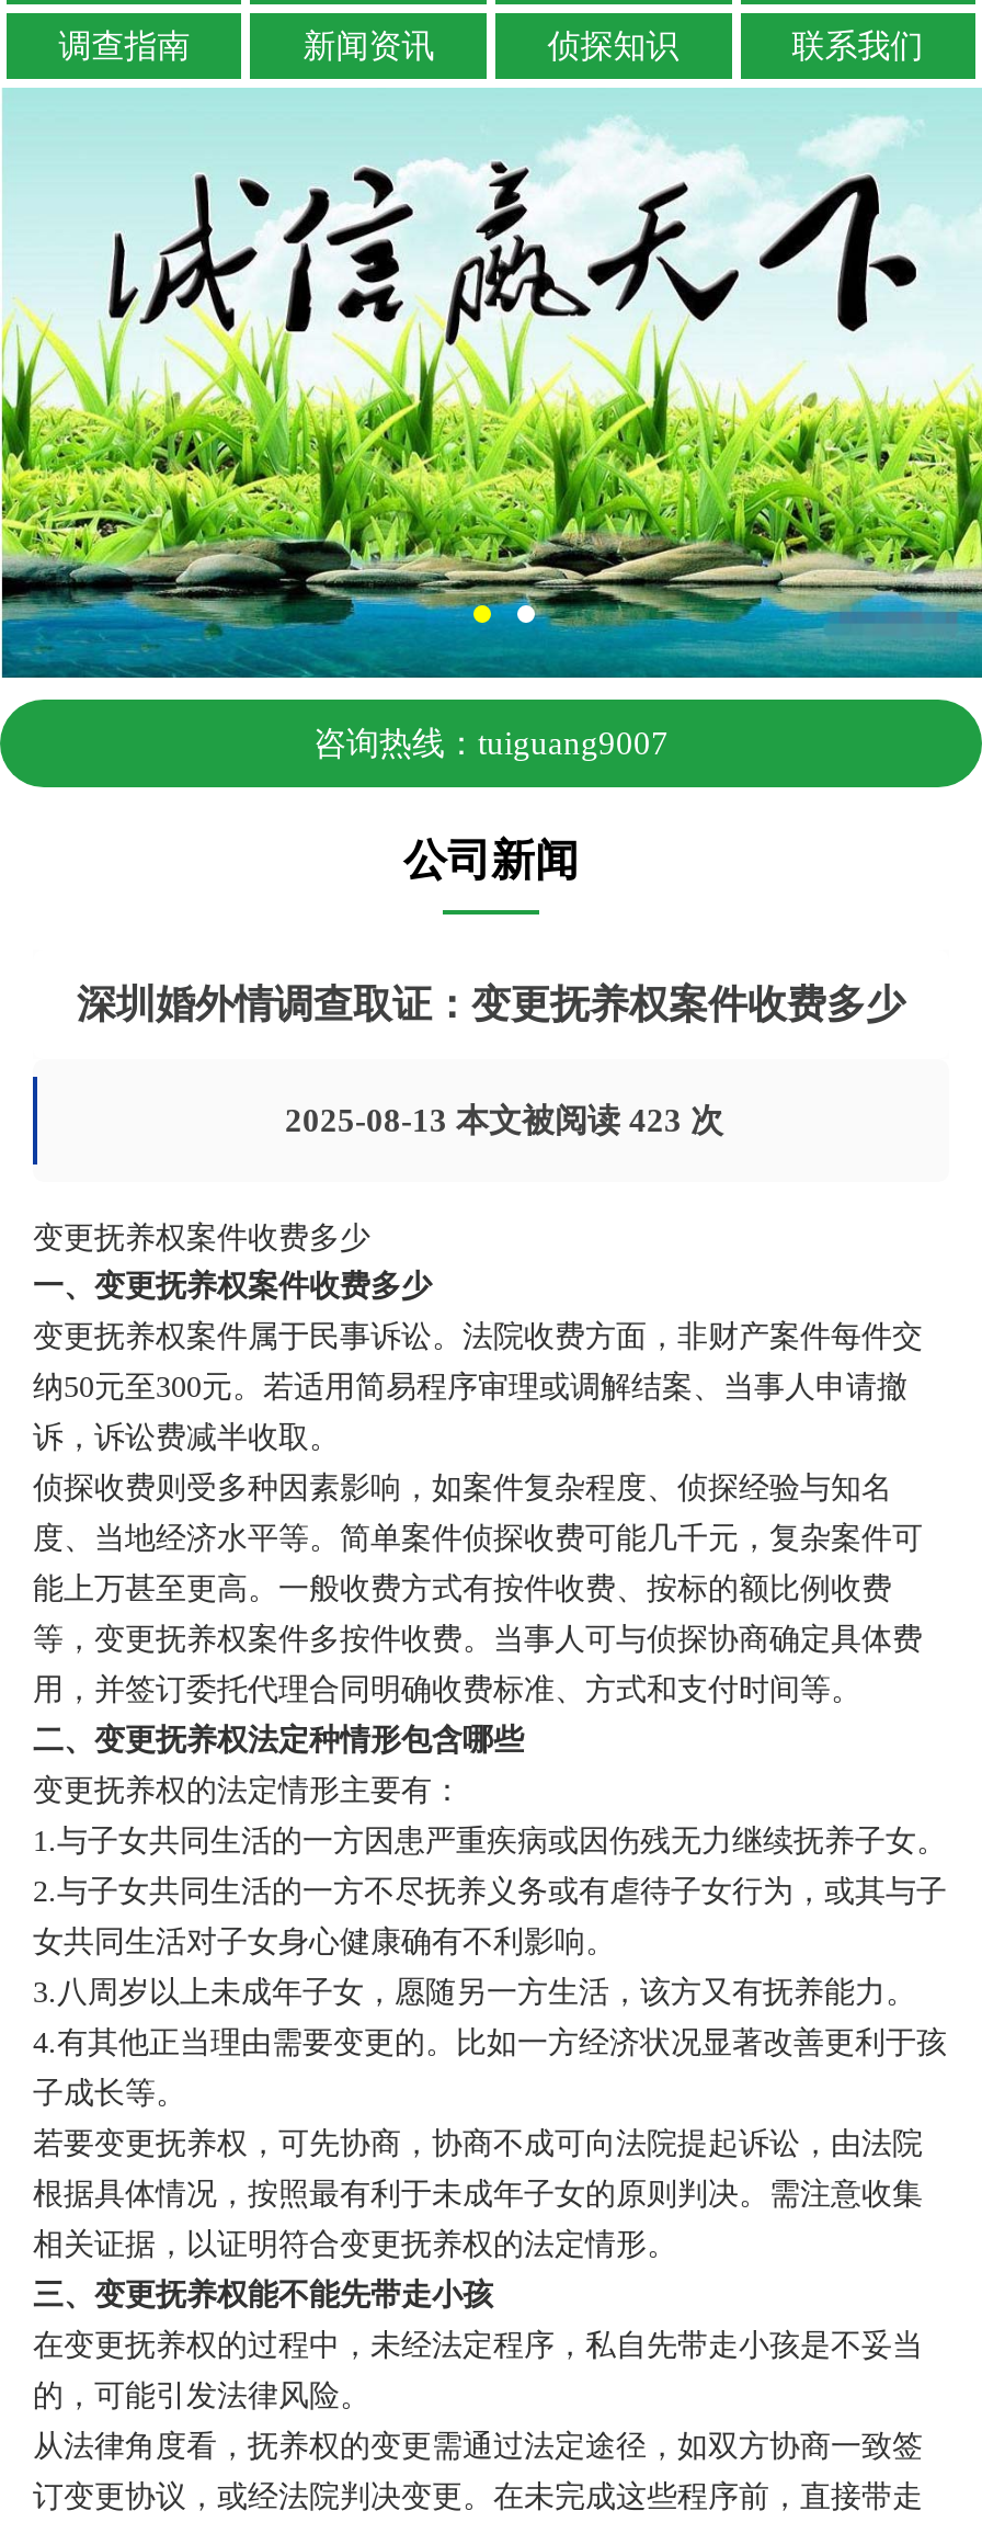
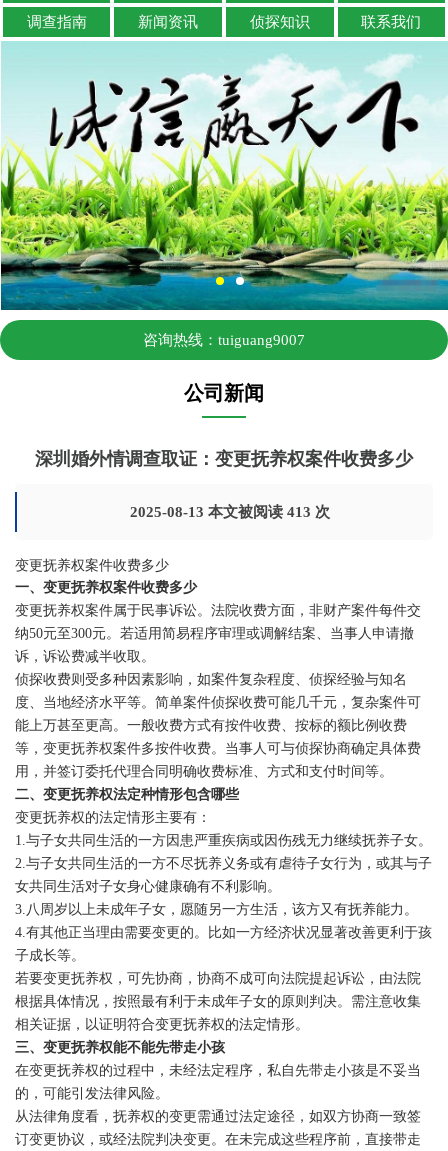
[285,1102,723,1137] 2025-08-13 本文被阅读 423 次 -> [130,504,330,520] 2025-08-13 本文被阅读 413 次

